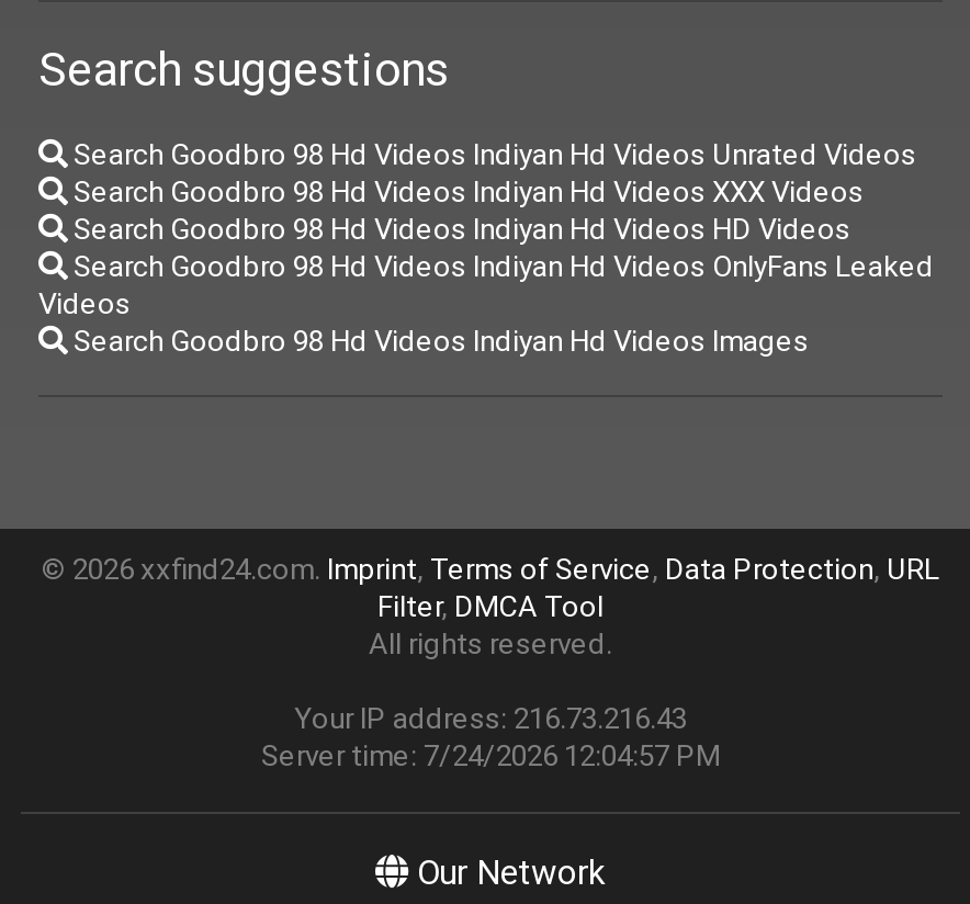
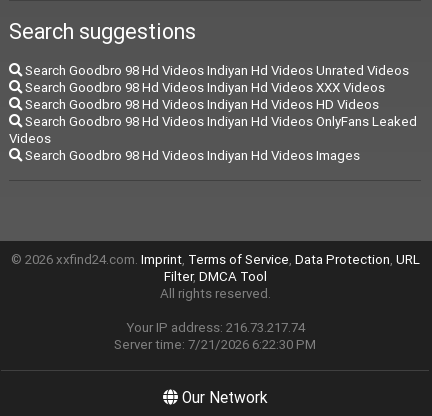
[294,701,687,738] Your IP address: 216.73.216.43 -> [125,319,304,336] Your IP address: 216.73.217.74
[261,738,720,775] Server time: 7/24/2026 12:04:57 PM -> [114,336,316,353] Server time: 7/21/2026 6:22:30 PM

